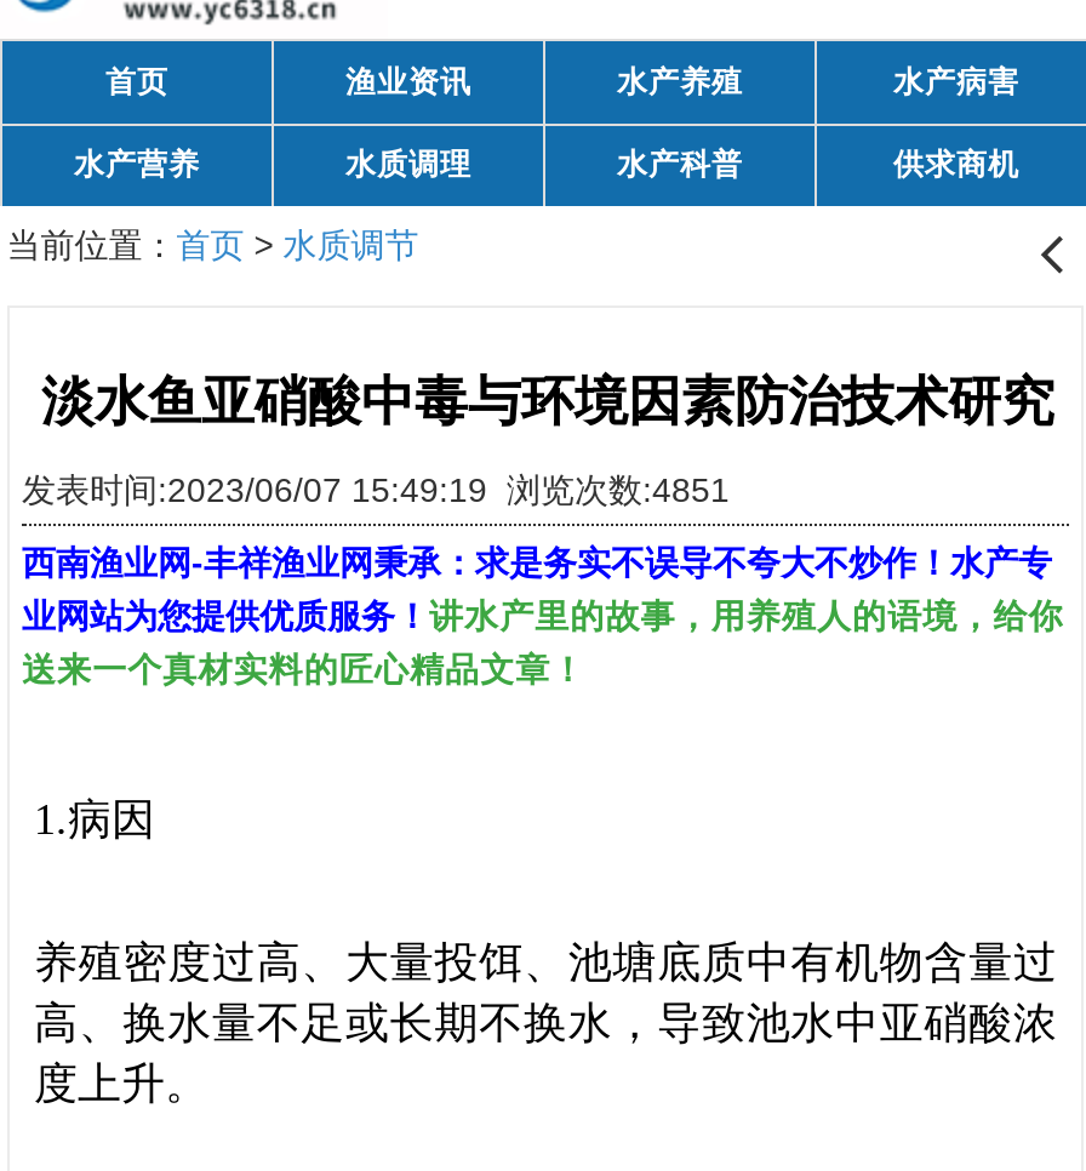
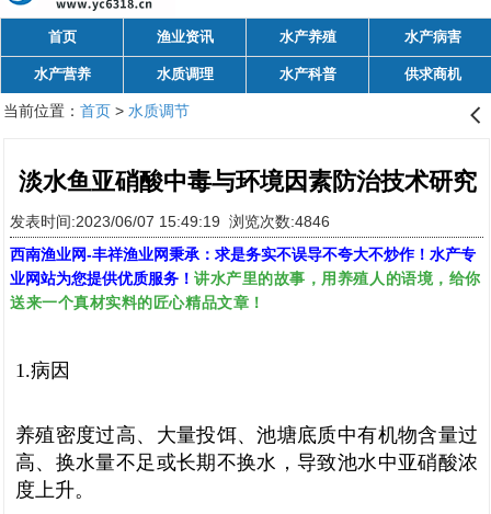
[22,470,749,509] 发表时间:2023/06/07 15:49:19 浏览次数:4851 -> [10,213,339,230] 发表时间:2023/06/07 15:49:19 浏览次数:4846

